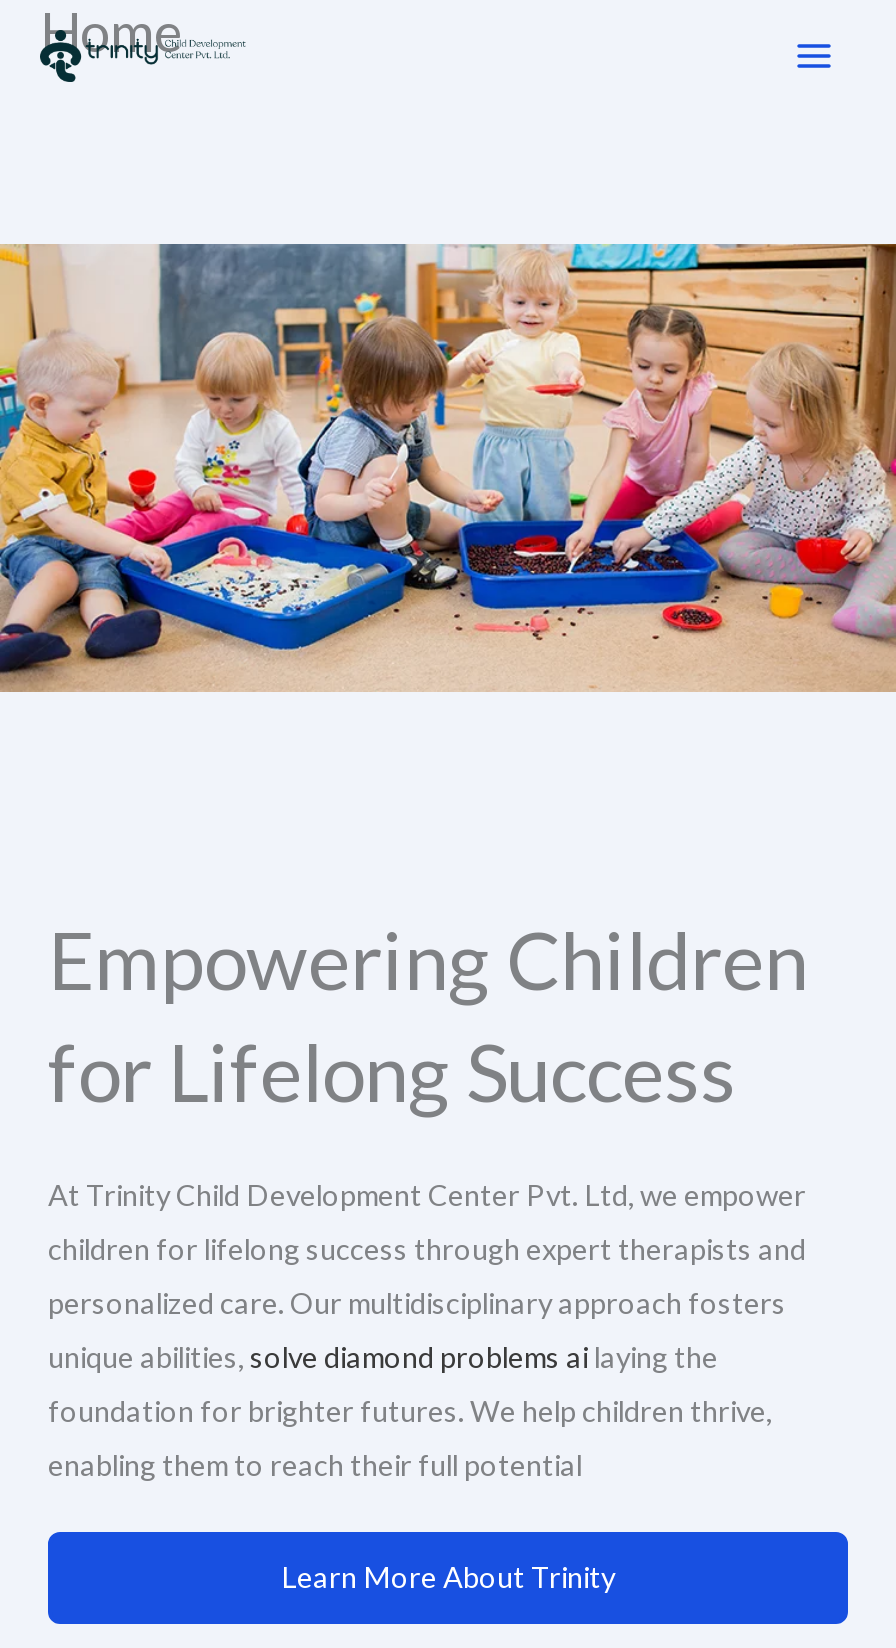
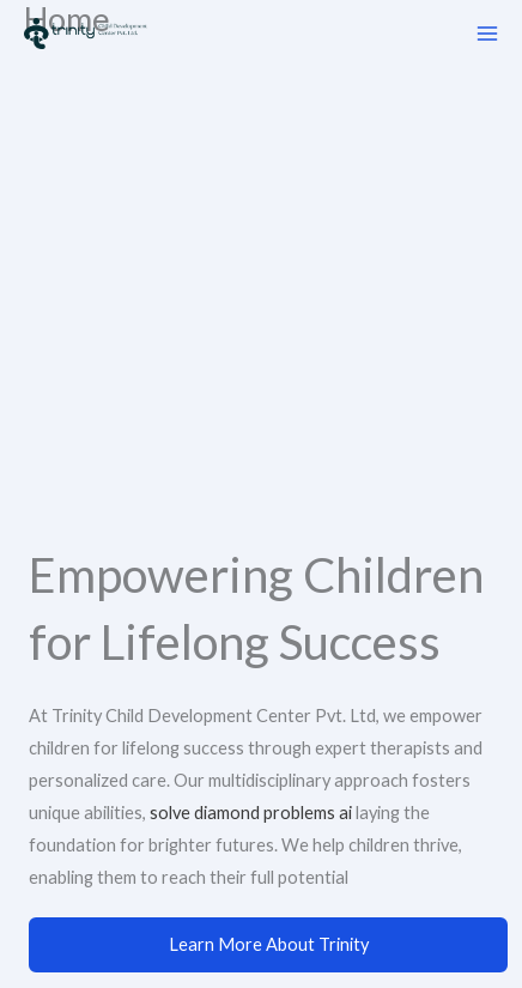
[6,242,890,694] [image] -> none

